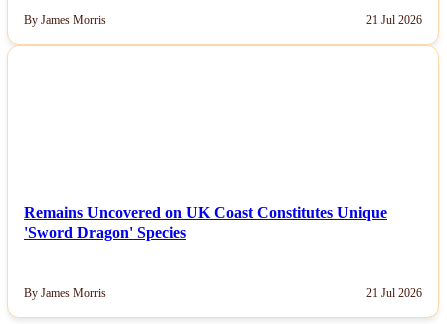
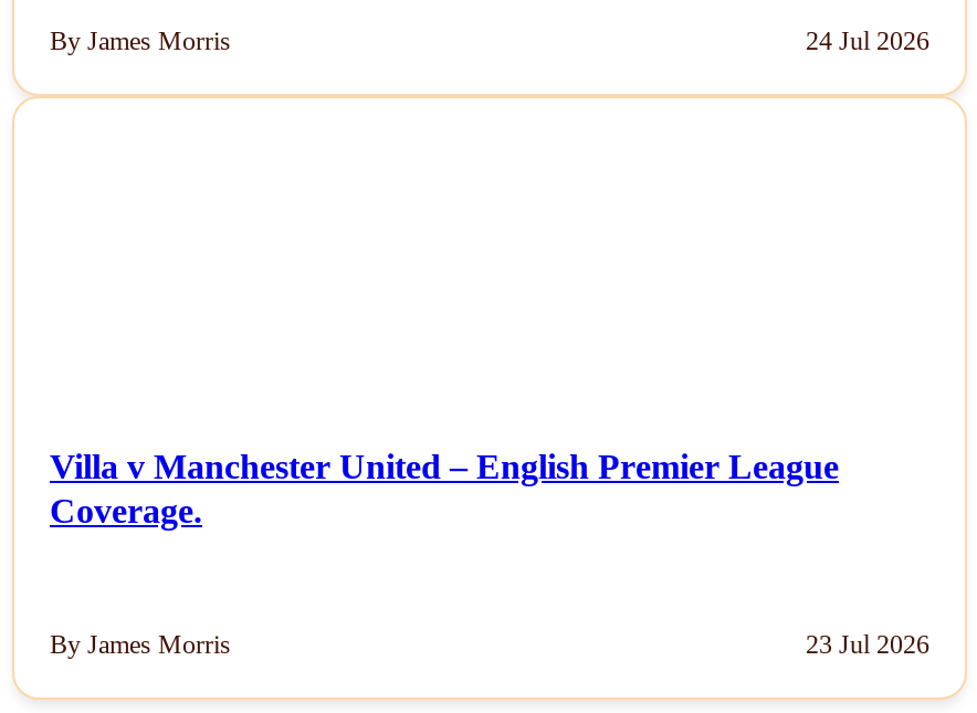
[366,13,422,27] 21 Jul 2026 -> [806,25,929,56] 24 Jul 2026
[24,204,387,241] Remains Uncovered on UK Coast Constitutes Unique | 'Sword Dragon' Species -> [50,448,839,530] Villa v Manchester United – English Premier League | Coverage.
[366,286,422,300] 21 Jul 2026 -> [806,628,929,659] 23 Jul 2026

